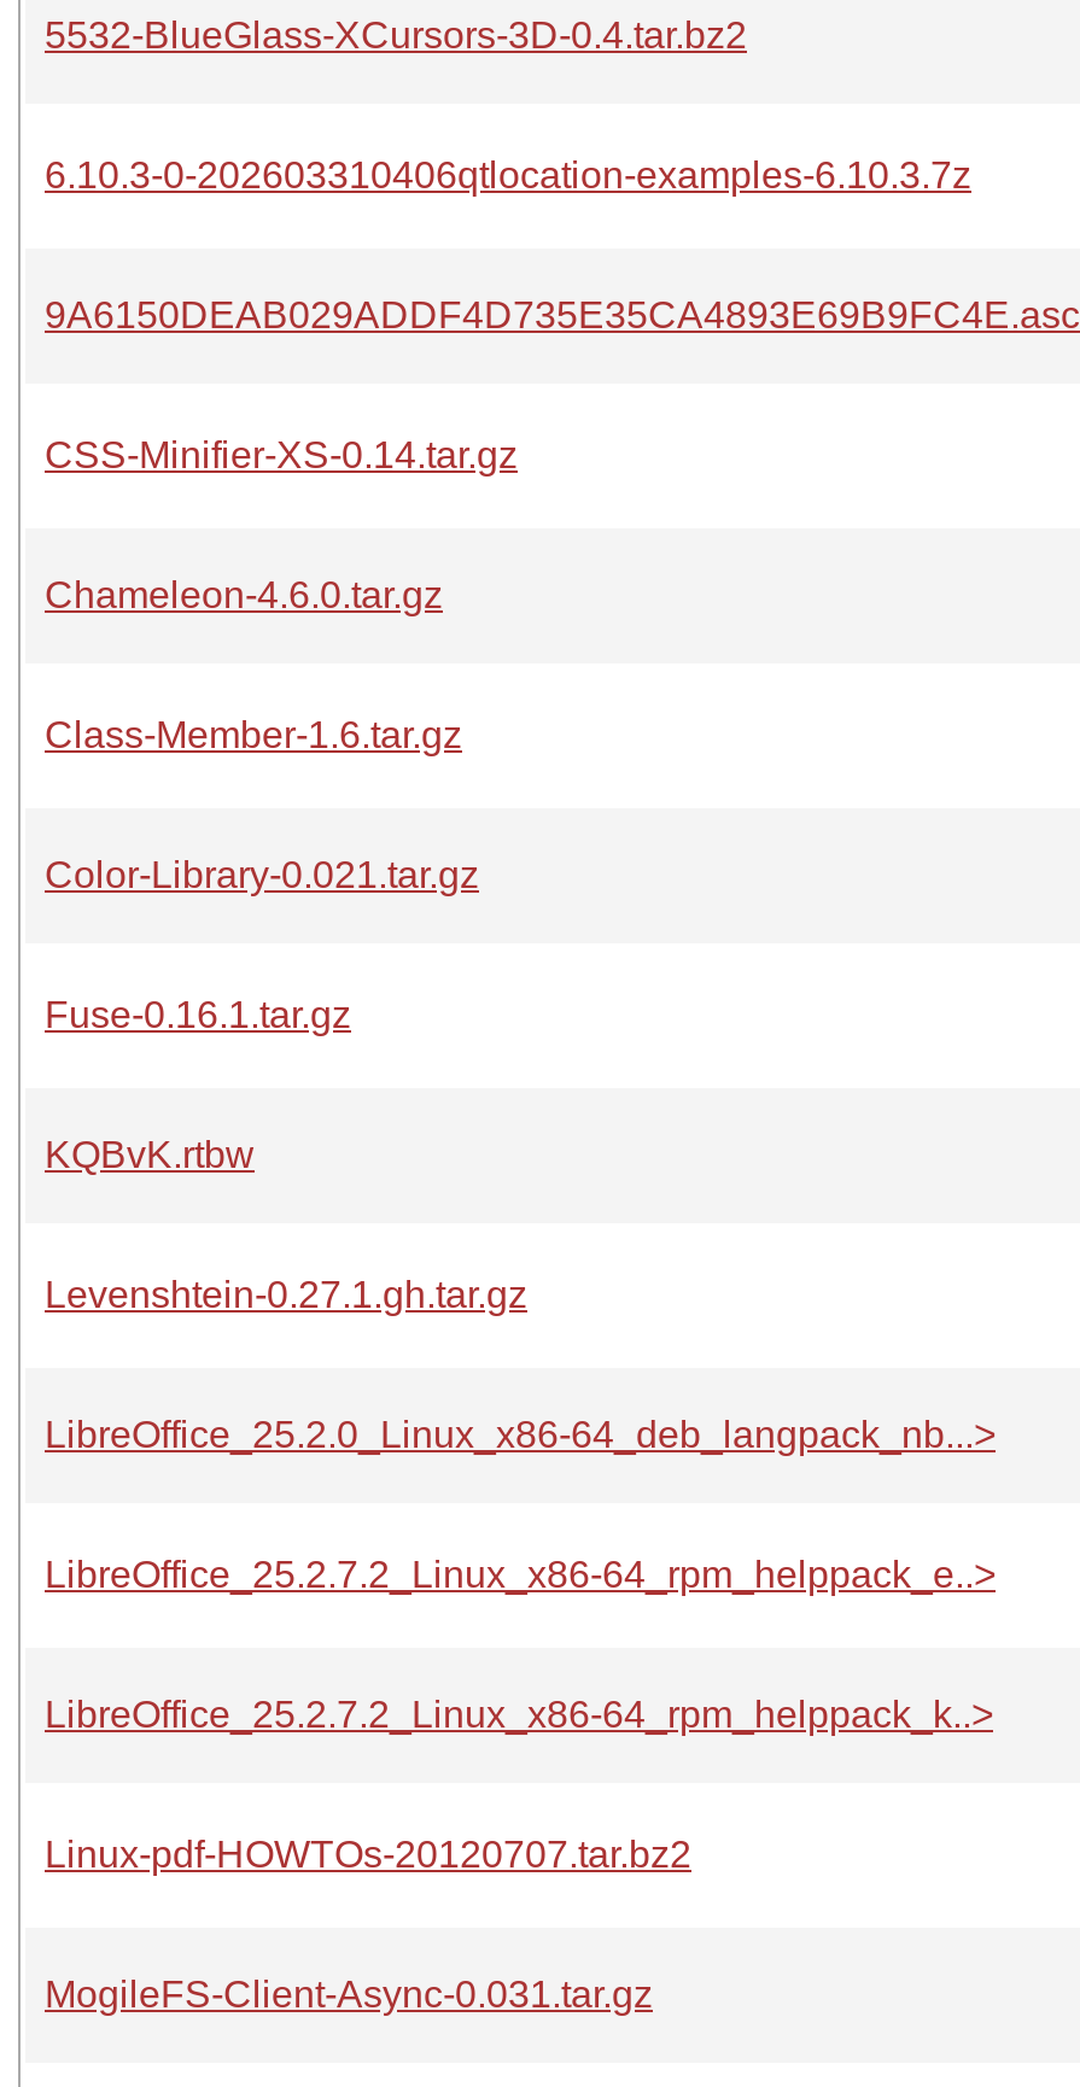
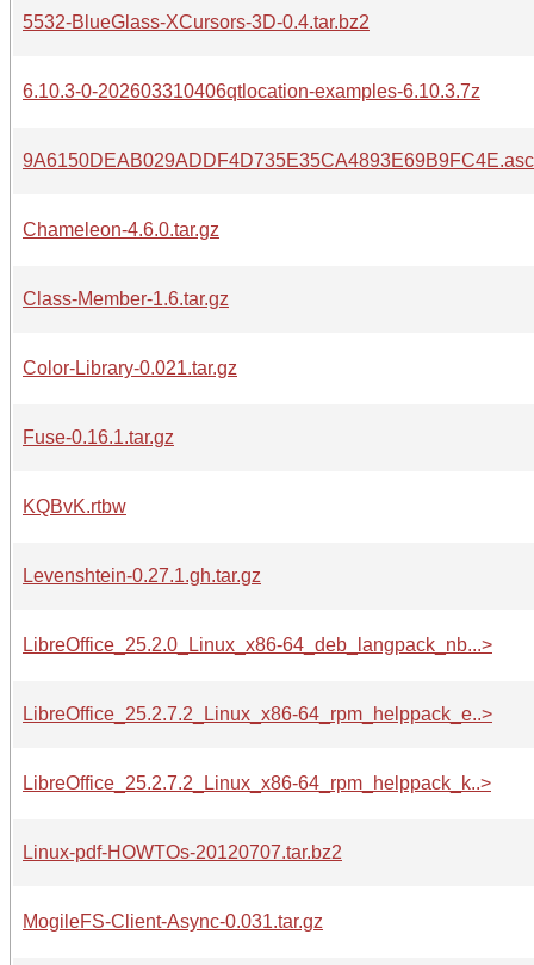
[45,434,518,475] CSS-Minifier-XS-0.14.tar.gz -> none

